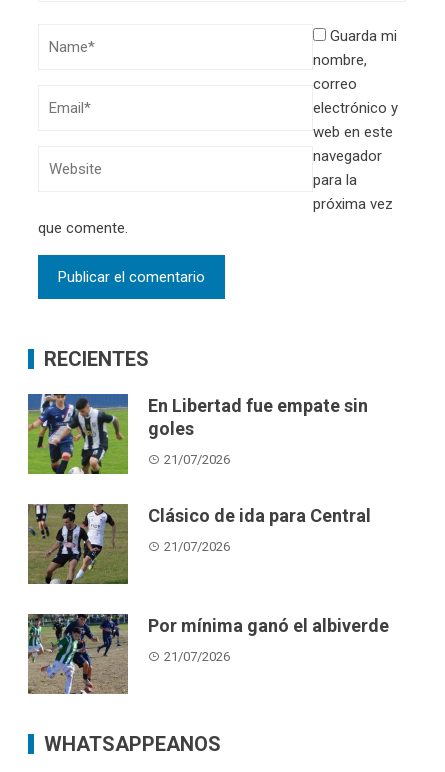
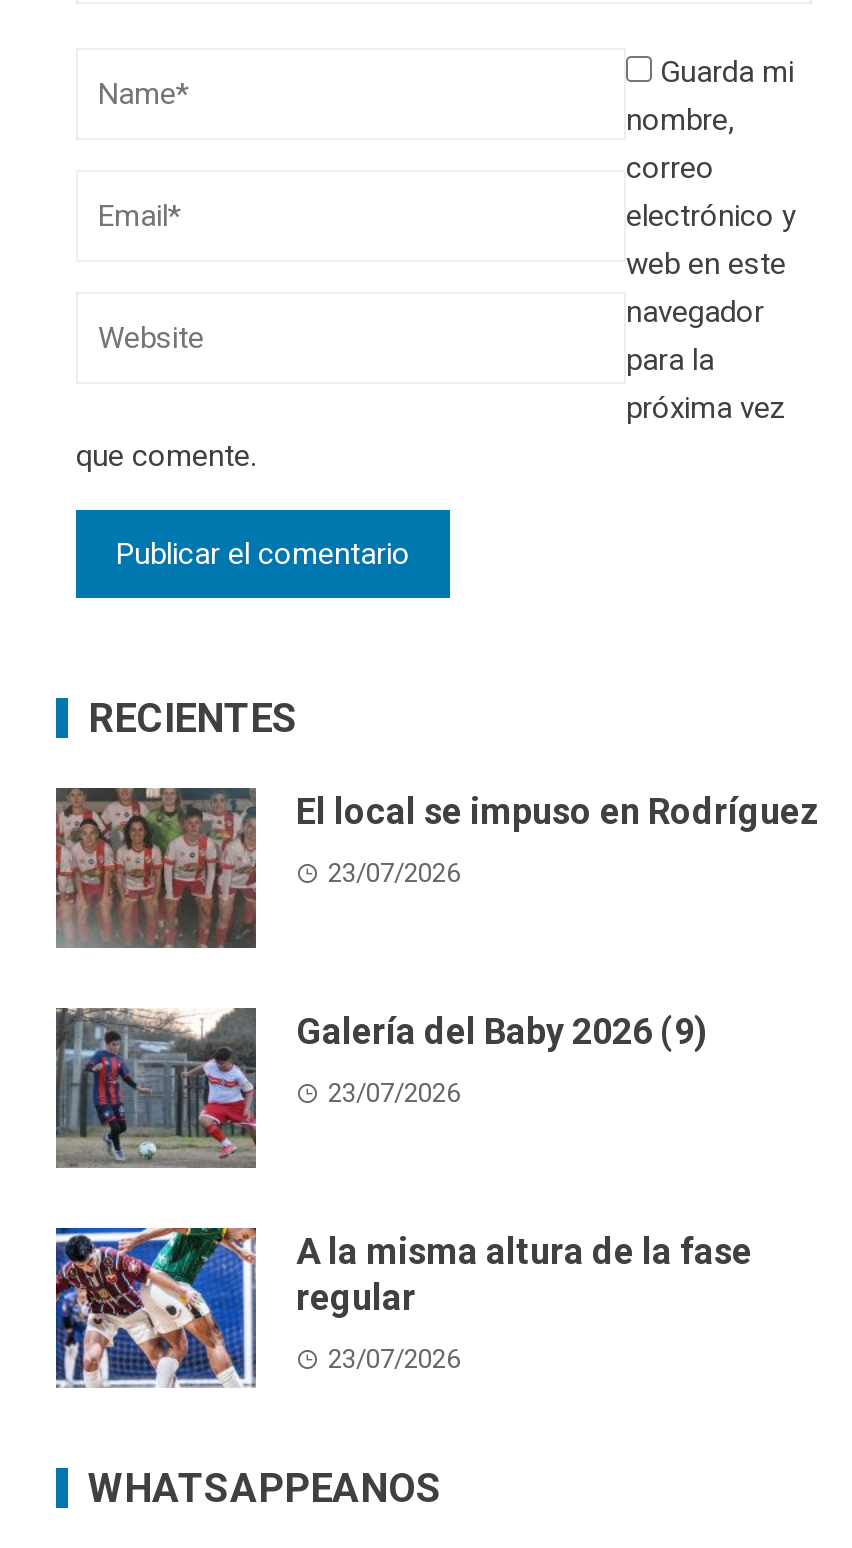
[28,393,368,474] [image] | En Libertad fue empate sin | goles -> [56,786,820,948] [image] | El local se impuso en Rodríguez
[164,452,230,467] 21/07/2026 -> [328,858,460,888] 23/07/2026
[28,503,371,584] [image] | Clásico de ida para Central -> [56,1008,708,1168] [image] | Galería del Baby 2026 (9)
[164,539,230,554] 21/07/2026 -> [328,1078,460,1108] 23/07/2026
[27,613,389,694] [image] | Por mínima ganó el albiverde -> [54,1226,752,1388] [image] | A la misma altura de la fase | regular
[164,649,230,664] 21/07/2026 -> [328,1344,460,1374] 23/07/2026

